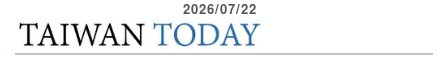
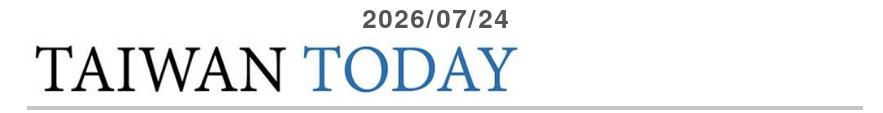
[183,0,257,18] 2026/07/22 -> [362,0,510,36] 2026/07/24

